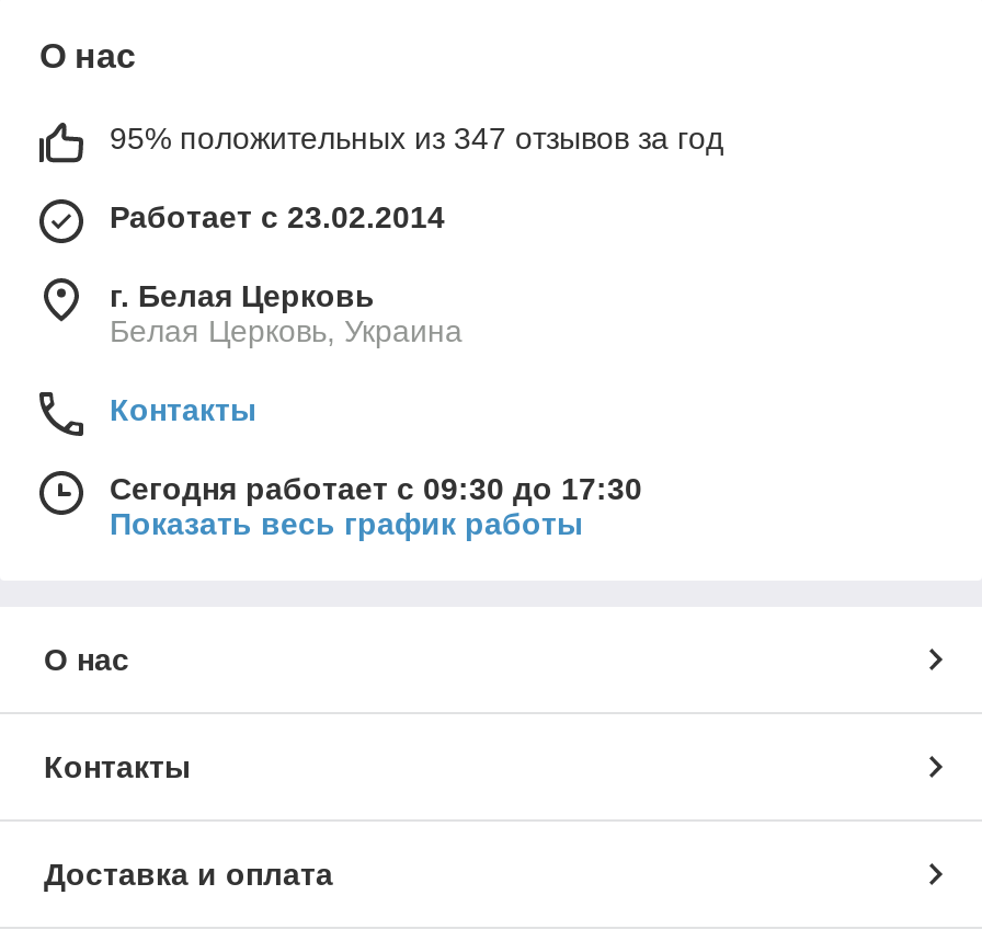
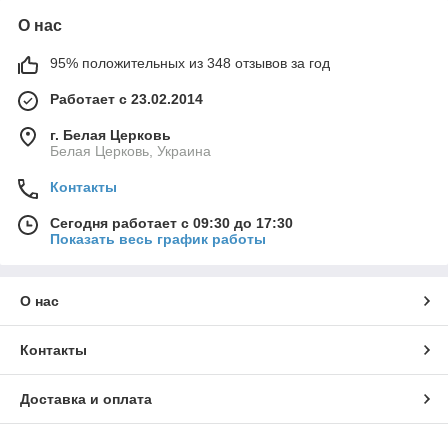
[110,120,723,155] 95% положительных из 347 отзывов за год -> [50,55,330,71] 95% положительных из 348 отзывов за год

